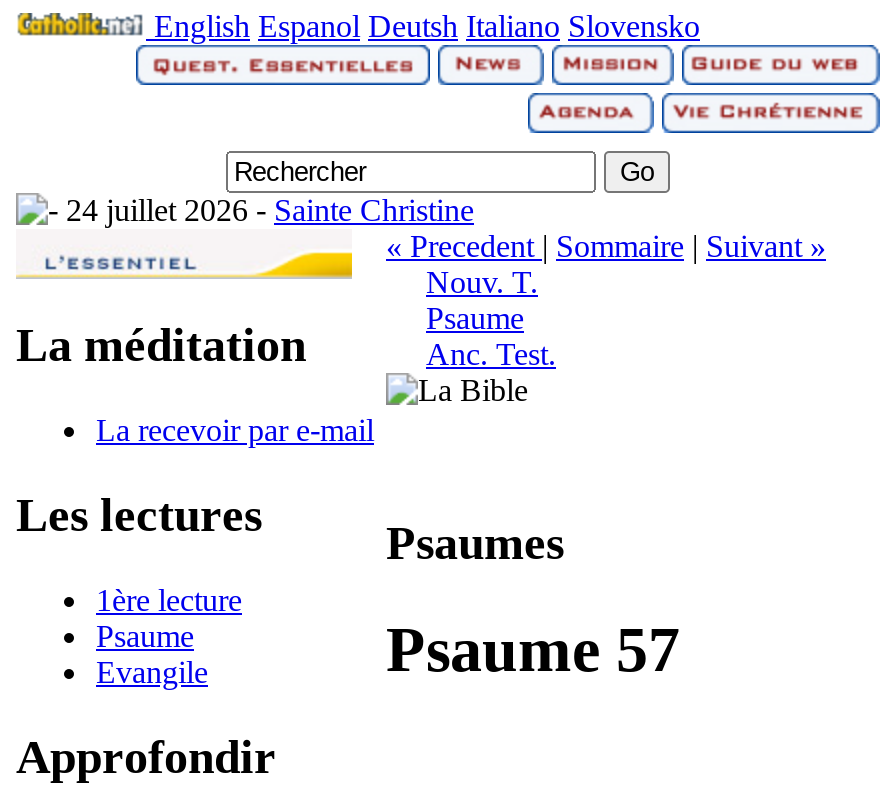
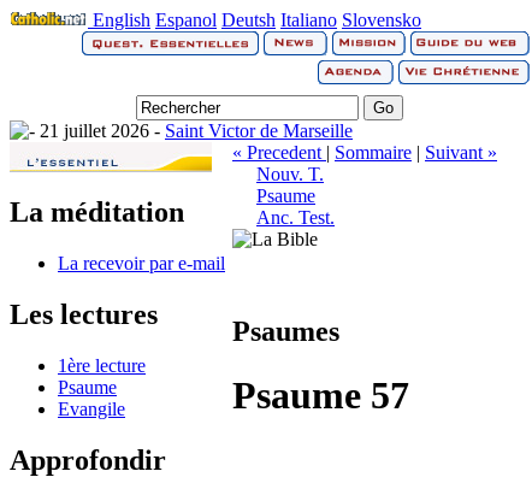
[58,193,474,227] 24 juillet 2026 -Sainte Christine -> [35,120,353,141] 21 juillet 2026 -Saint Victor de Marseille

